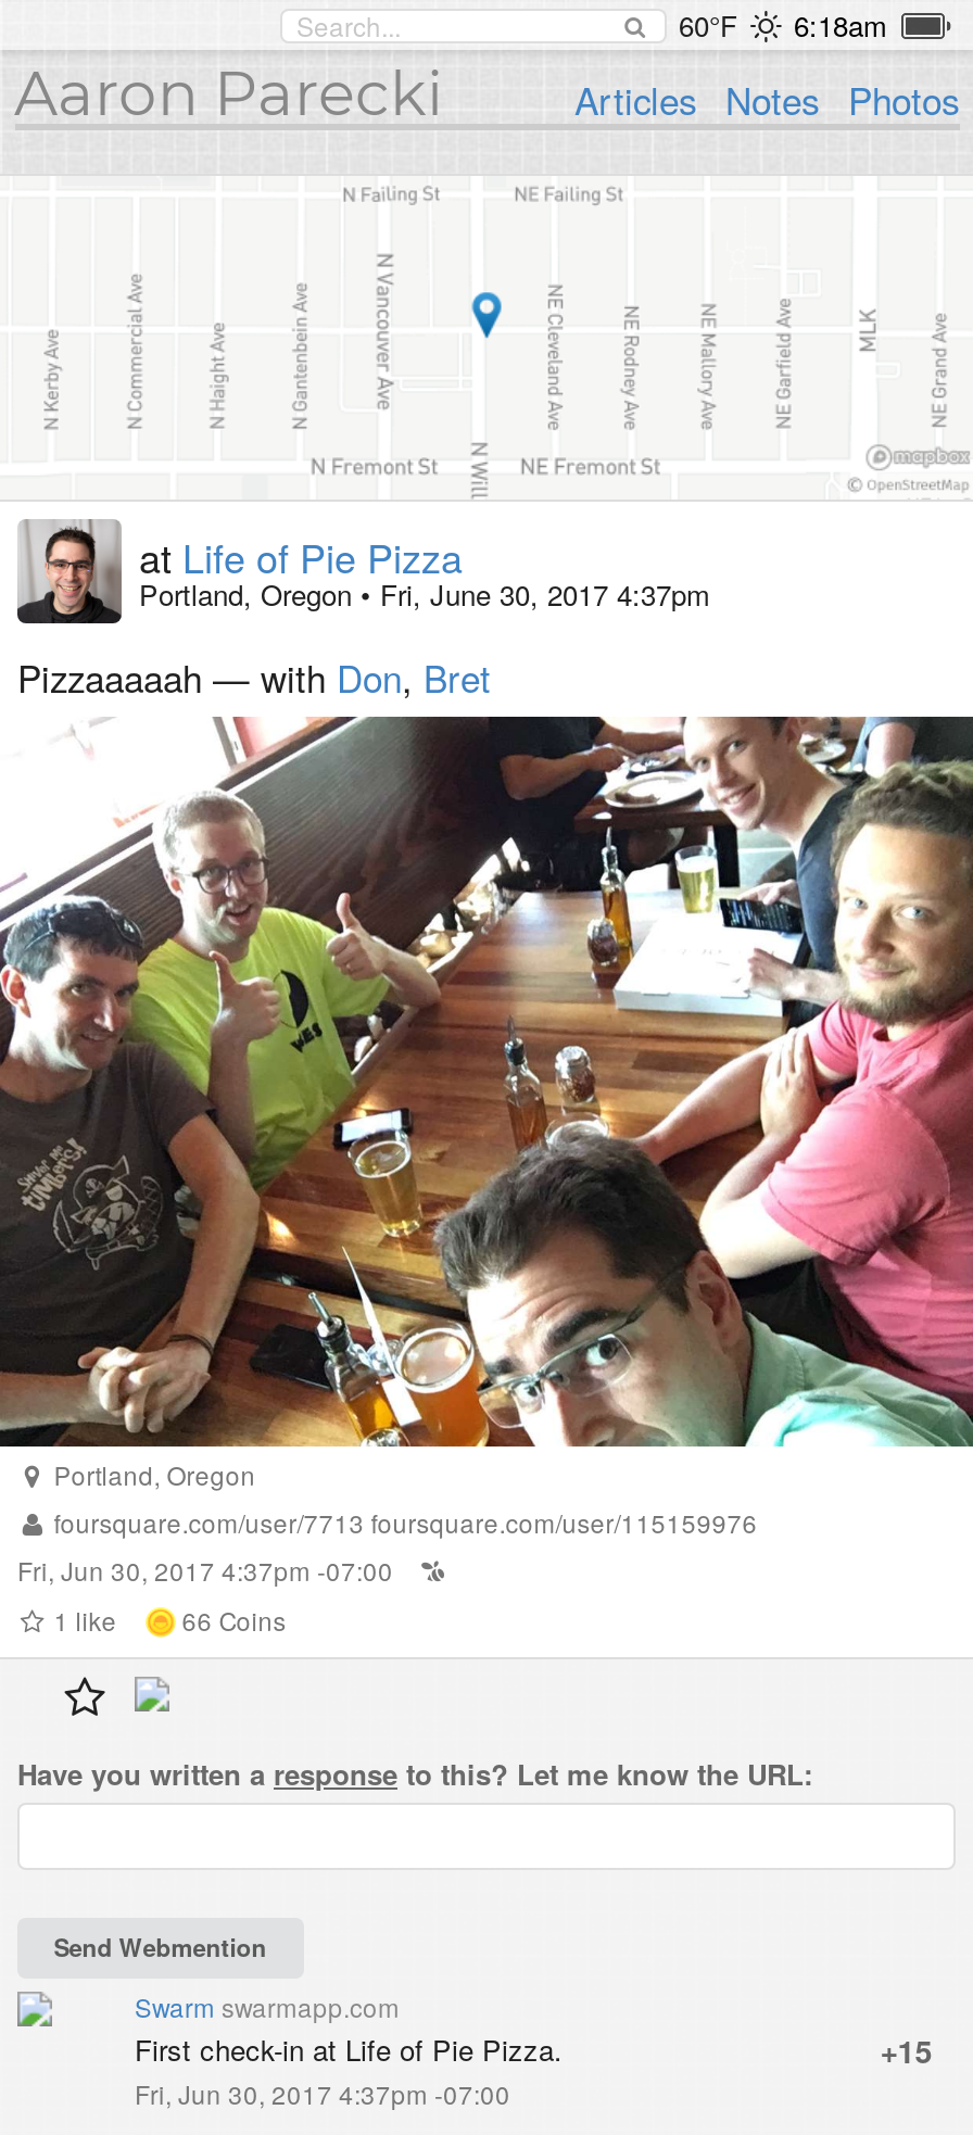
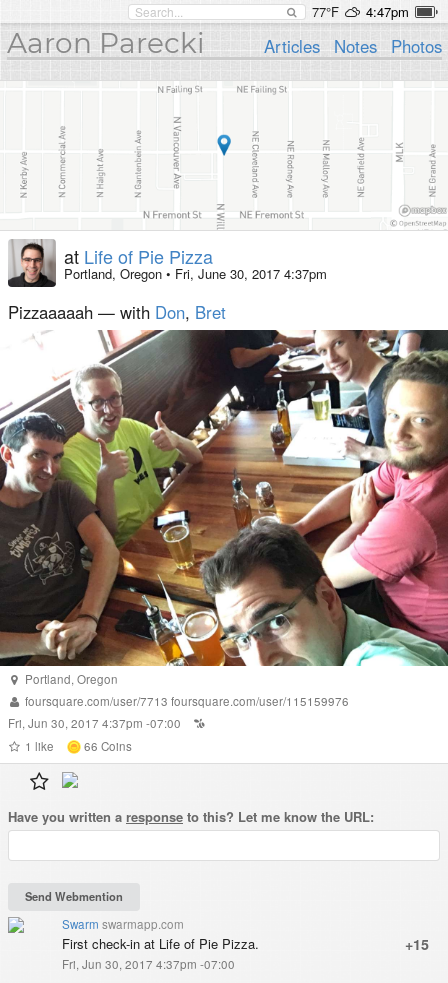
[679,4,887,46] 60°F | 6:18am -> [311,2,408,21] 77°F | 4:47pm

